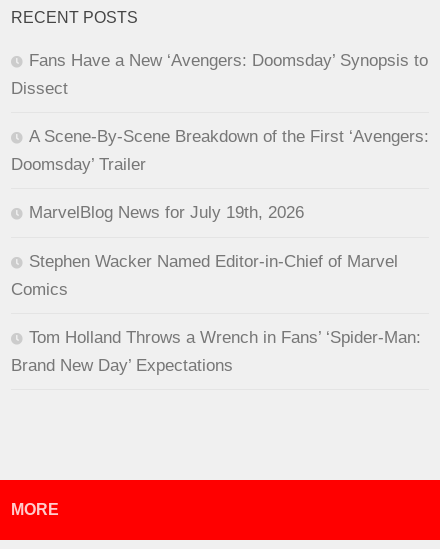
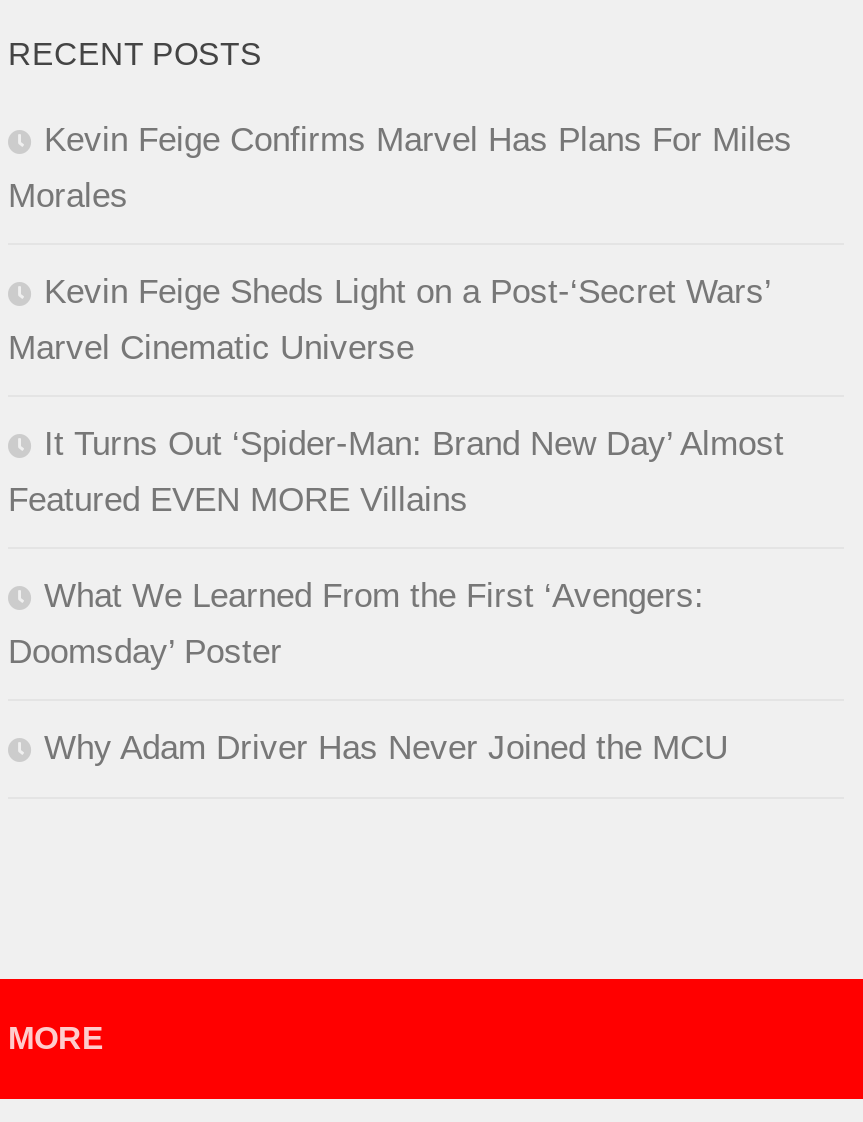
[29,51,428,70] Fans Have a New ‘Avengers: Doomsday’ Synopsis to -> [44,121,792,159] Kevin Feige Confirms Marvel Has Plans For Miles
[11,79,68,98] Dissect -> [8,177,128,215] Morales
[29,127,429,146] A Scene-By-Scene Breakdown of the First ‘Avengers: -> [44,273,770,311] Kevin Feige Sheds Light on a Post-‘Secret Wars’
[11,155,146,174] Doomsday’ Trailer -> [8,329,414,367] Marvel Cinematic Universe
[29,203,304,222] MarvelBlog News for July 19th, 2026 -> [44,425,784,463] It Turns Out ‘Spider-Man: Brand New Day’ Almost
[29,252,398,271] Stephen Wacker Named Editor-in-Chief of Marvel -> [8,481,468,519] Featured EVEN MORE Villains
[11,280,68,299] Comics -> [44,577,704,615] What We Learned From the First ‘Avengers:
[29,328,421,347] Tom Holland Throws a Wrench in Fans’ ‘Spider-Man: -> [8,633,282,671] Doomsday’ Poster
[11,356,233,375] Brand New Day’ Expectations -> [44,729,728,767] Why Adam Driver Has Never Joined the MCU

